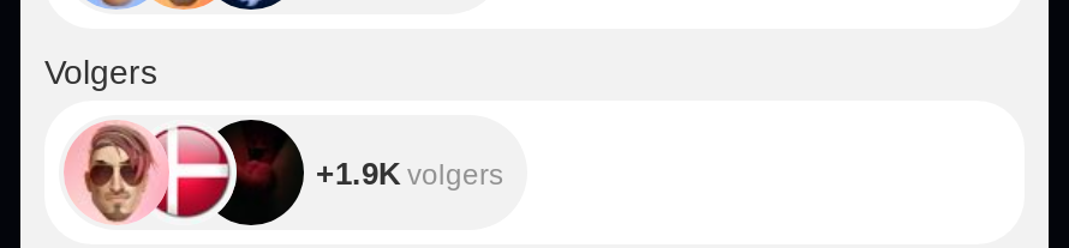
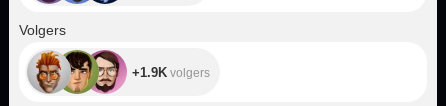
[66,117,306,228] [image] -> [27,49,127,95] [image]

